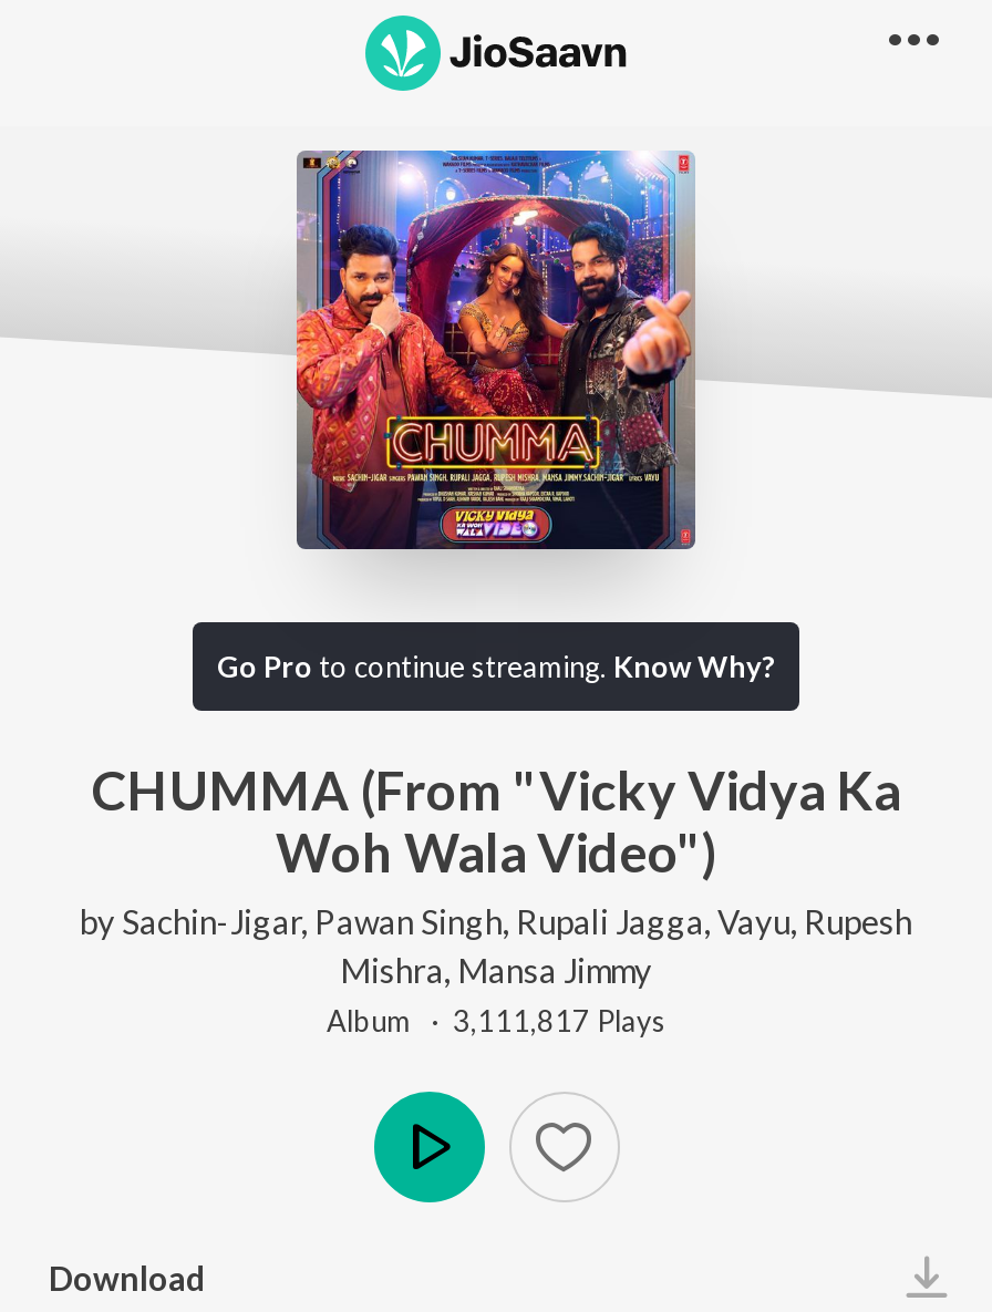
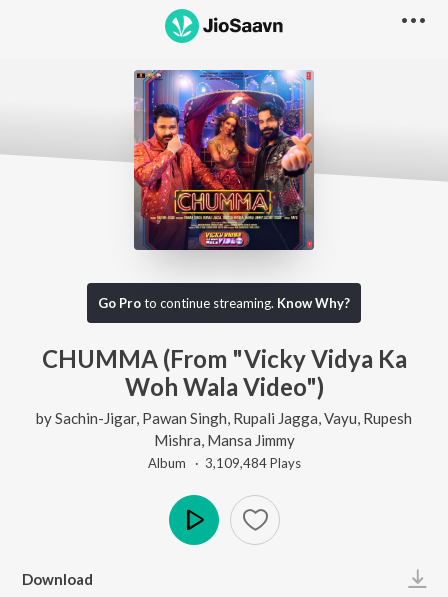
[327,1002,665,1037] Album · 3,111,817 Plays -> [147,454,300,470] Album · 3,109,484 Plays

